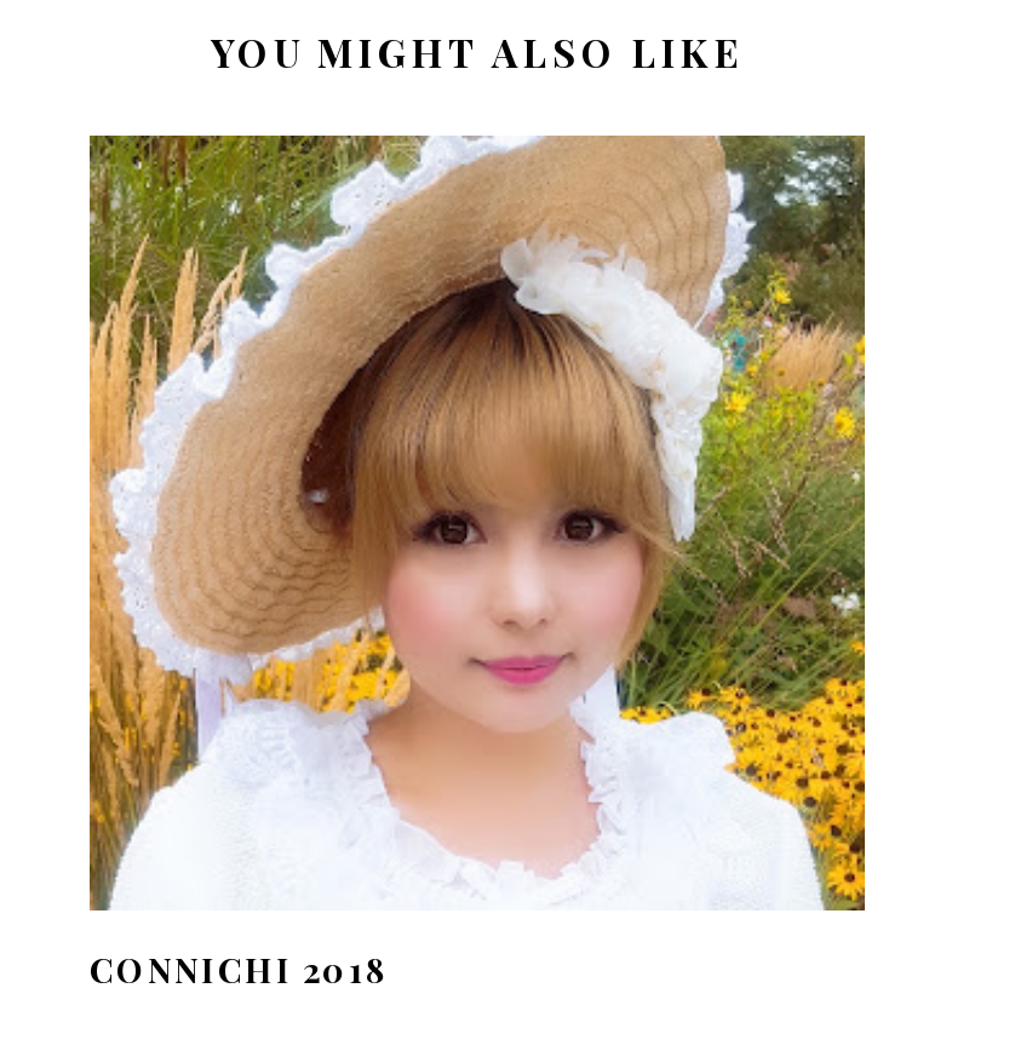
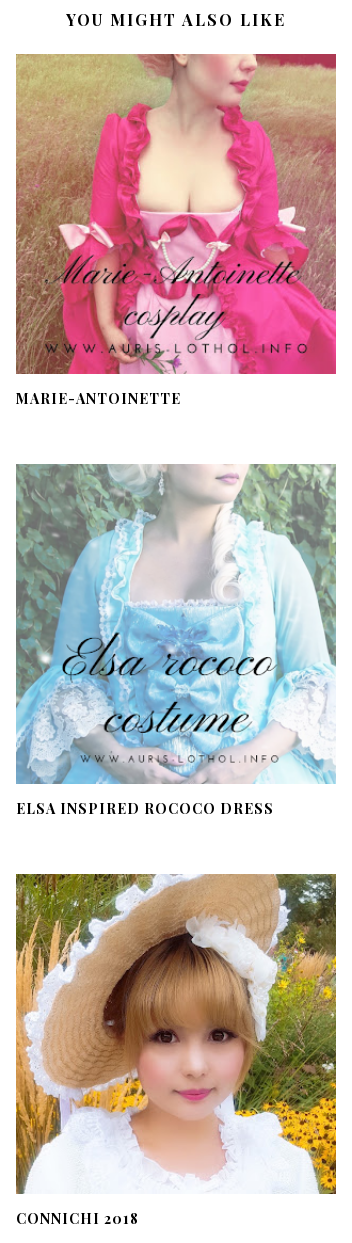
none -> [15,53,337,408] [image] | MARIE-ANTOINETTE
none -> [15,463,337,818] [image] | ELSA INSPIRED ROCOCO DRESS

